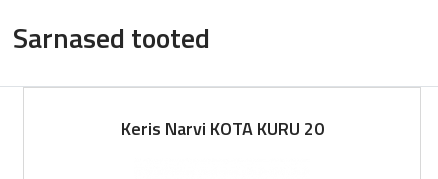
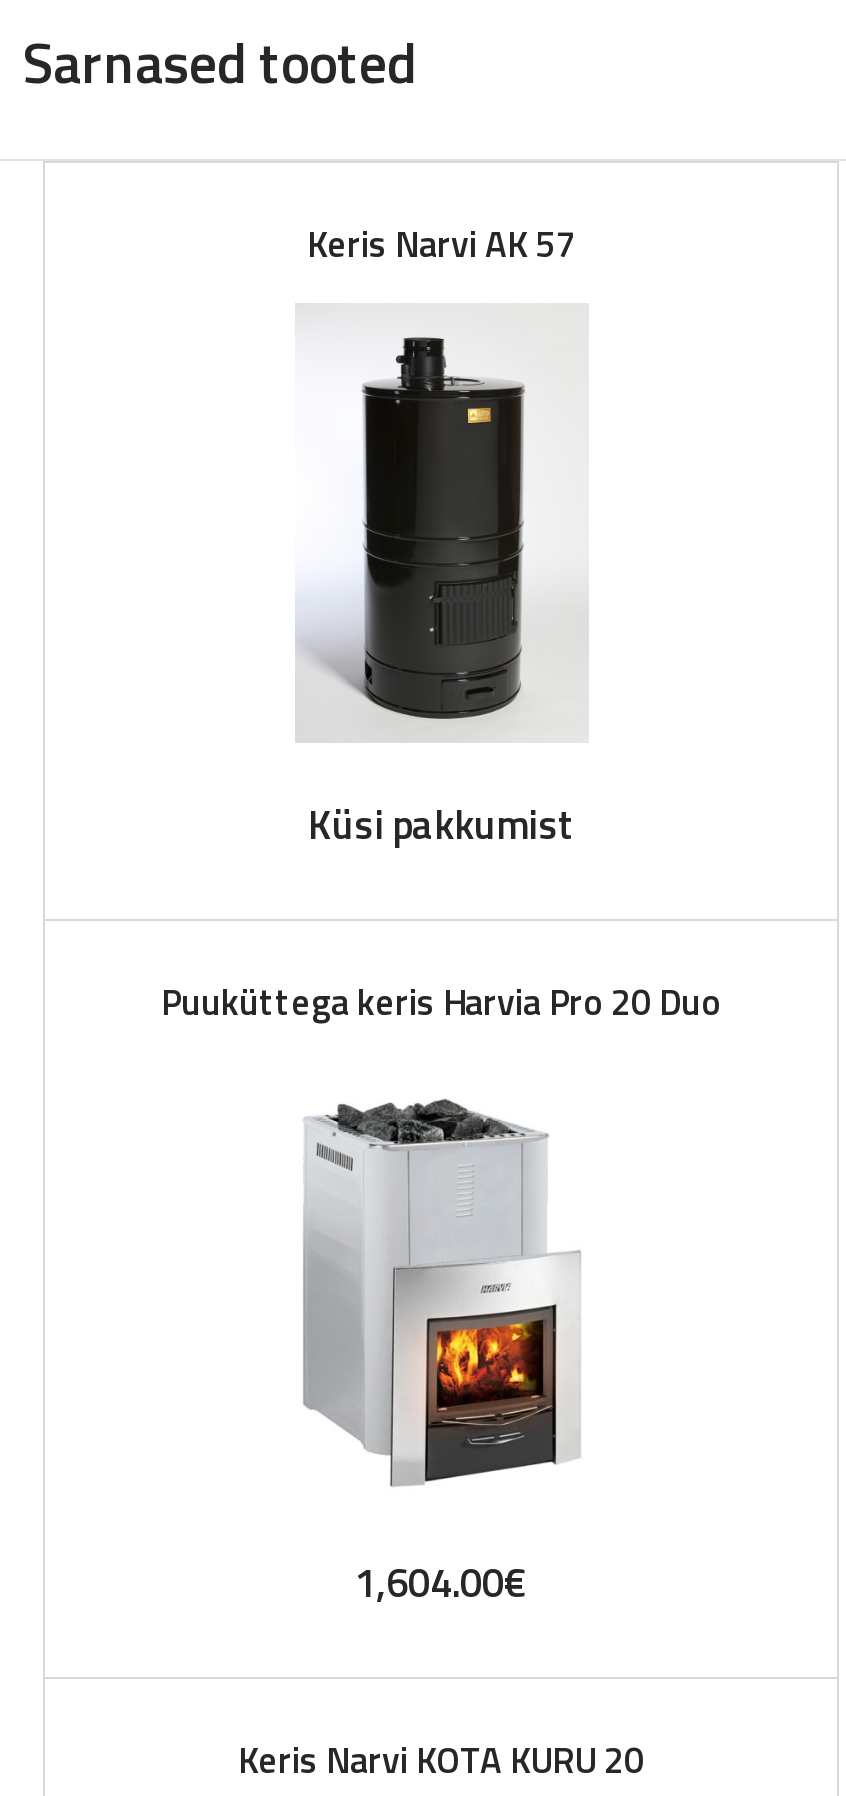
none -> [161,335,721,1029] [image] | Küsi pakkumist | Puuküttega keris Harvia Pro 20 Duo
none -> [303,1097,581,1612] [image] | 1,604.00€
none -> [307,217,575,271] Keris Narvi AK 57

